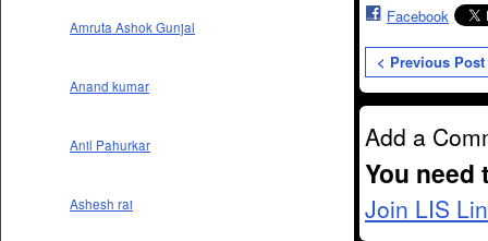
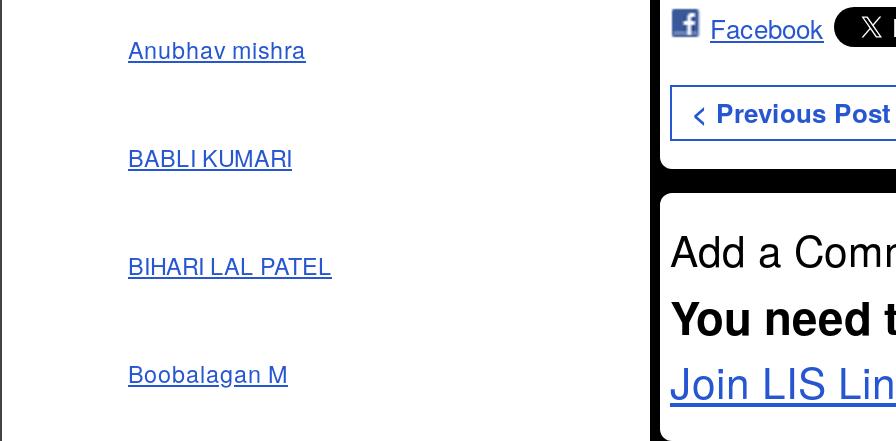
[70,19,195,36] Amruta Ashok Gunjal -> [128,33,306,65] Anubhav mishra
[70,78,149,95] Anand kumar -> [128,141,292,173] BABLI KUMARI
[70,136,150,154] Anil Pahurkar -> [128,249,332,281] BIHARI LAL PATEL
[70,195,133,213] Ashesh rai -> [128,357,288,389] Boobalagan M

